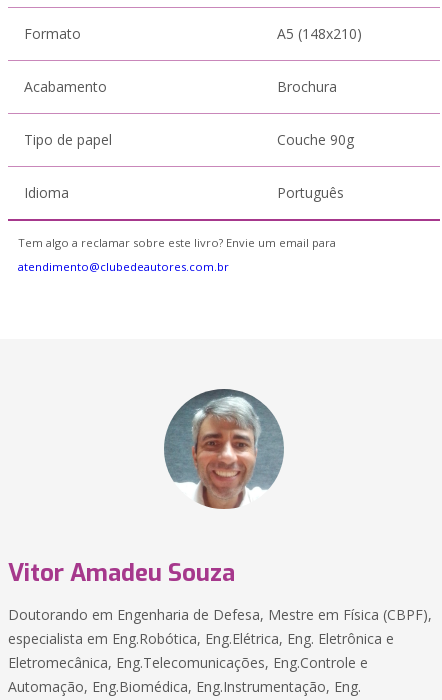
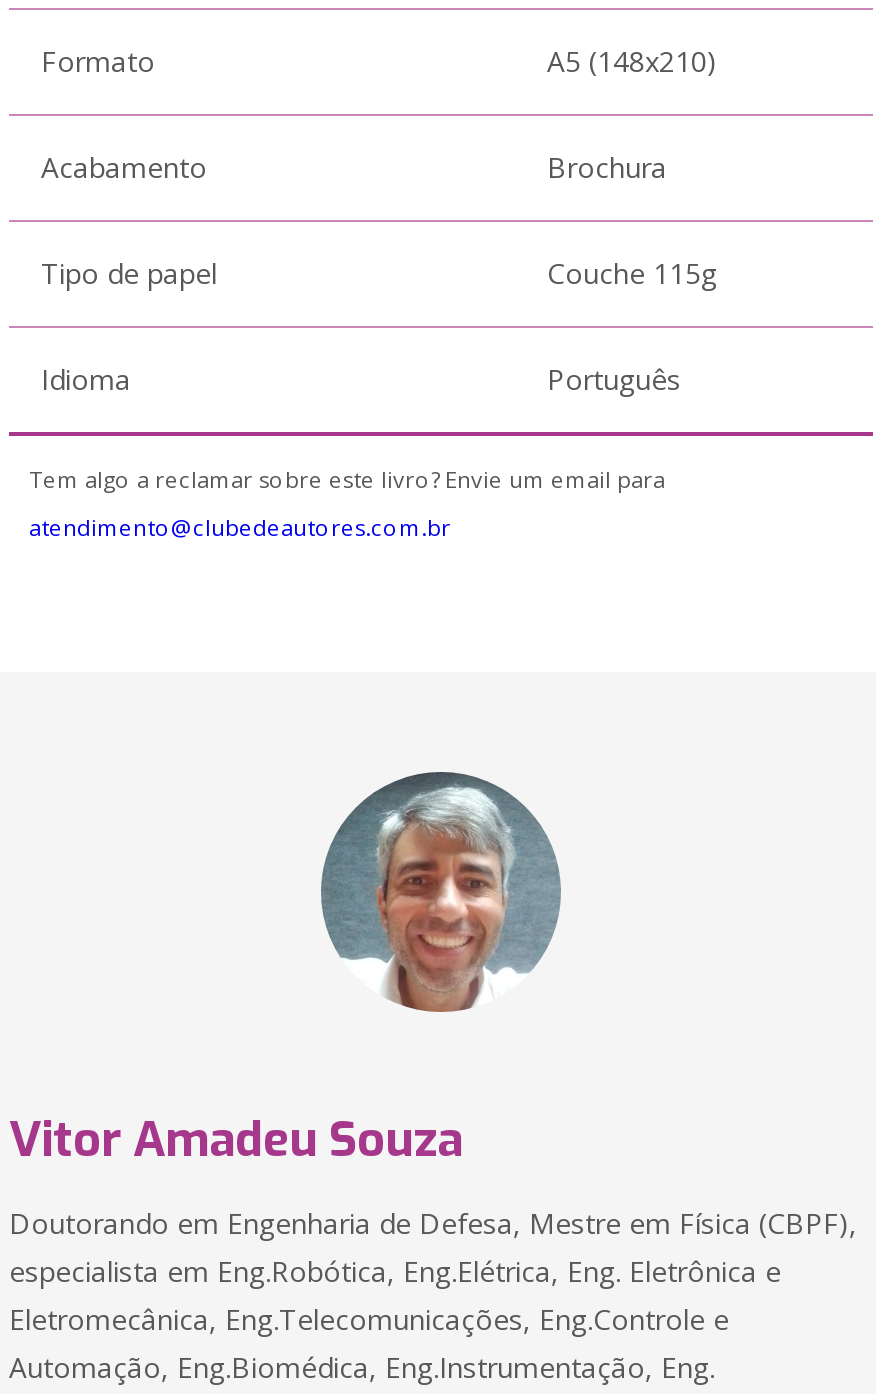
[277,130,354,149] Couche 90g -> [547,254,717,292] Couche 115g

